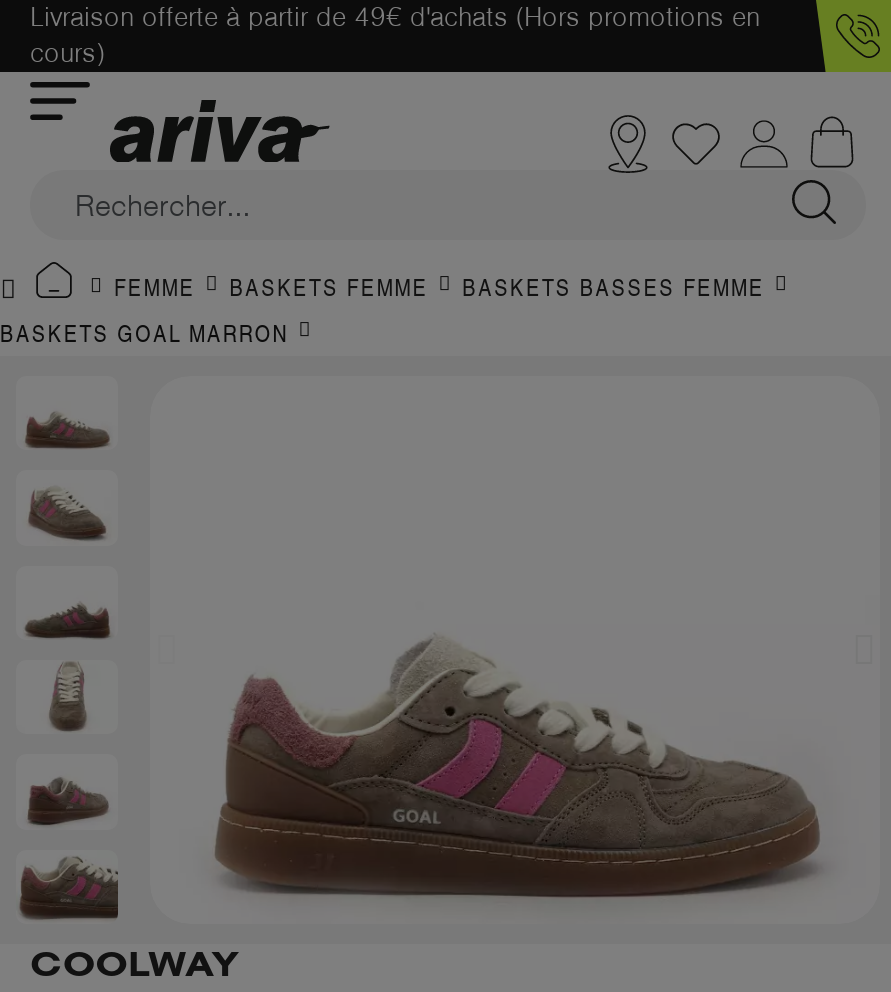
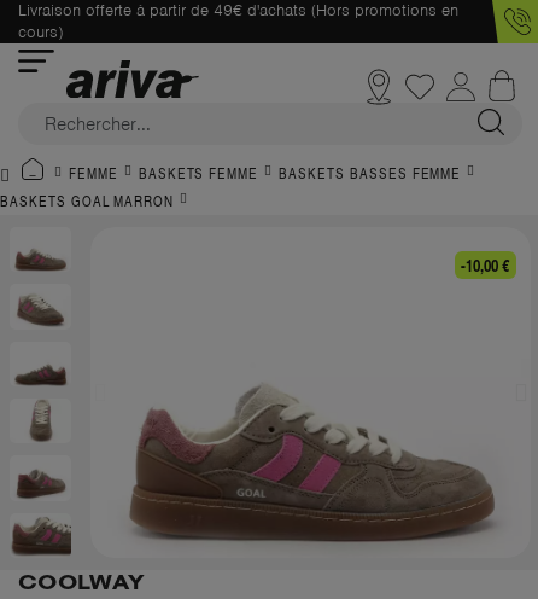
none -> [461,254,510,277] -10,00 €

